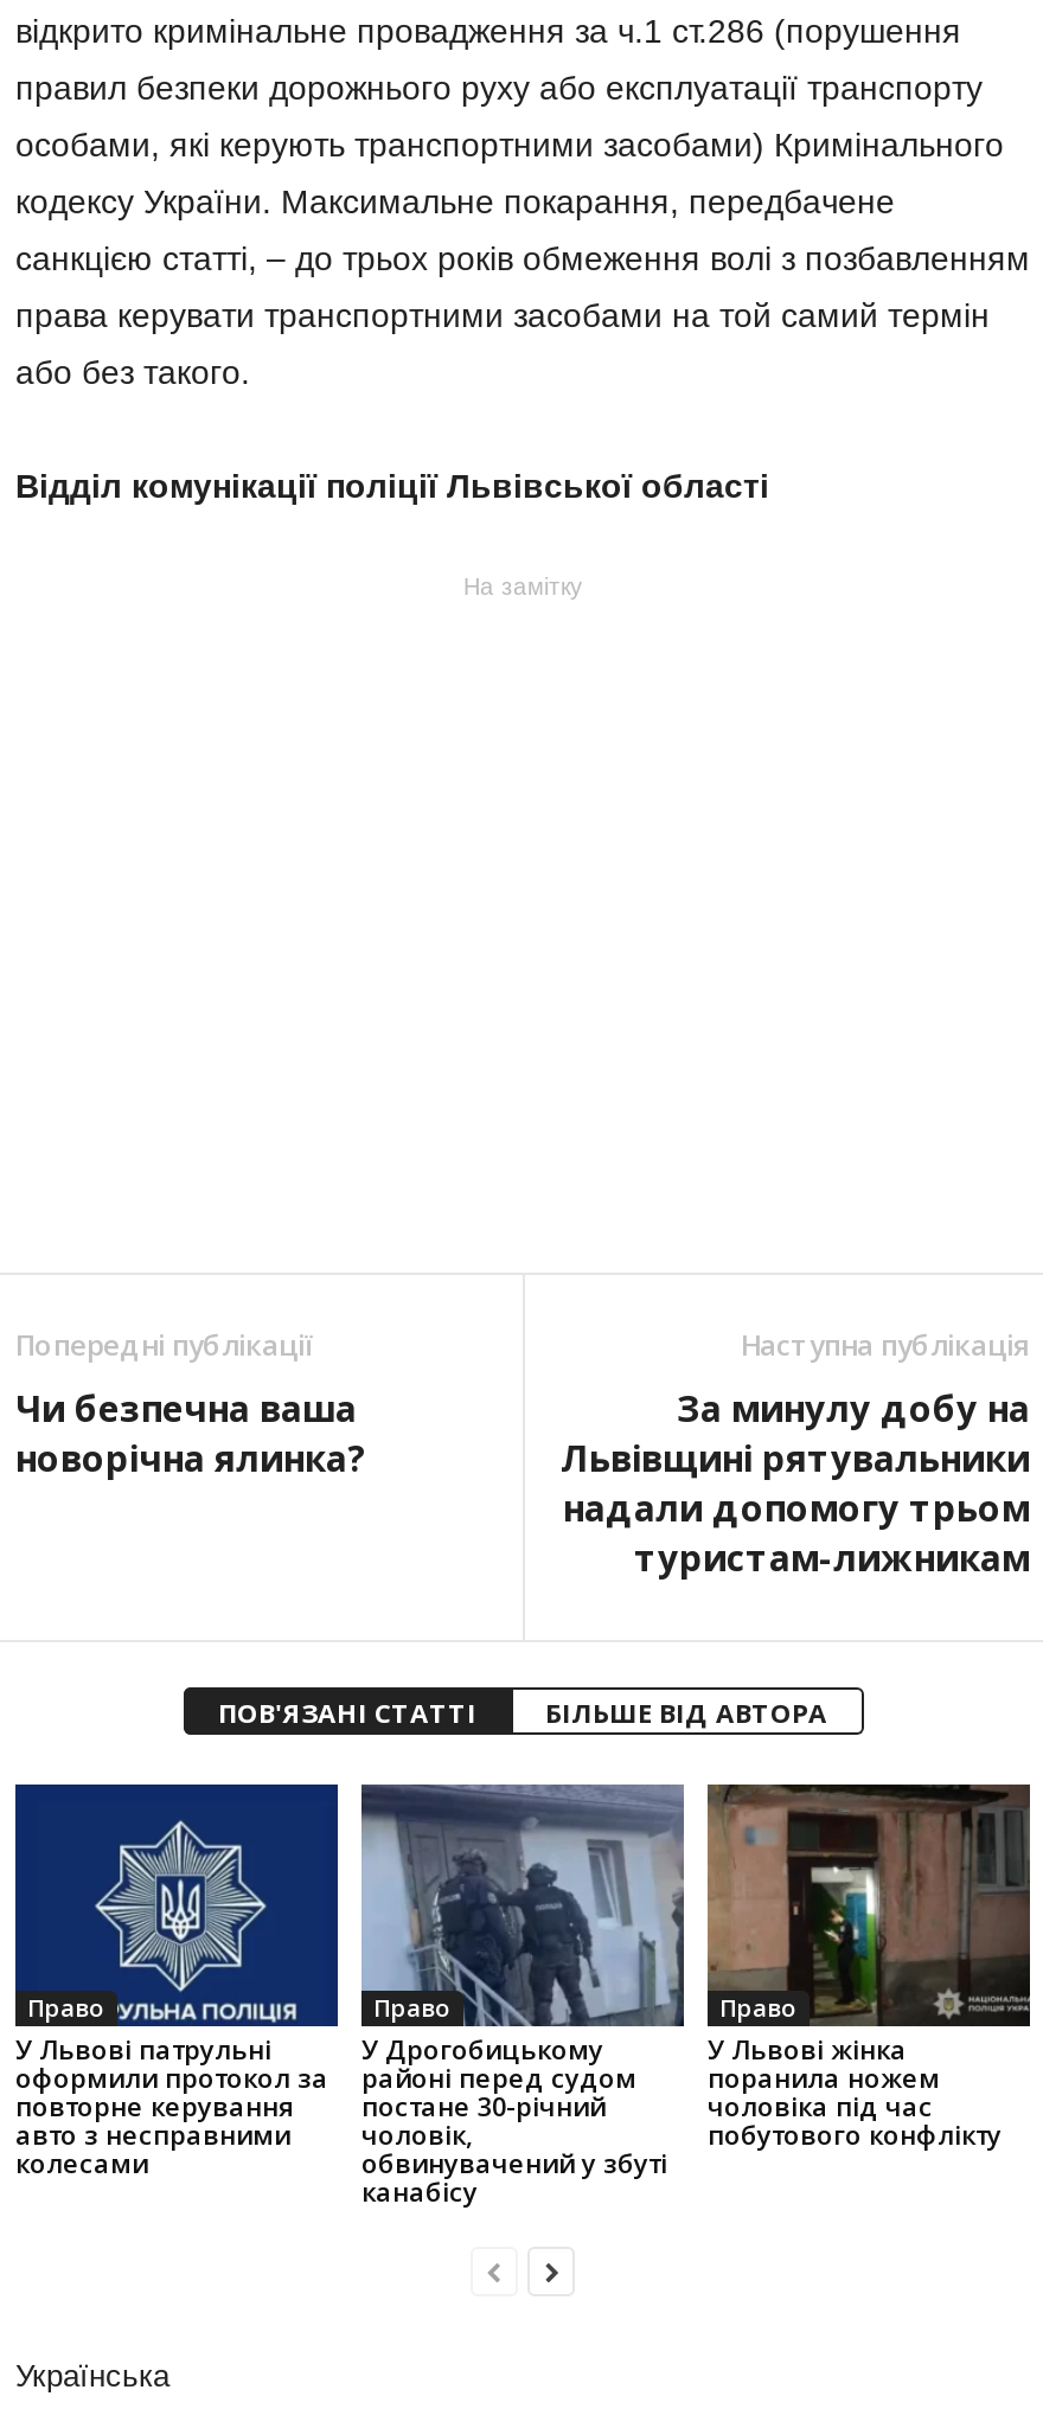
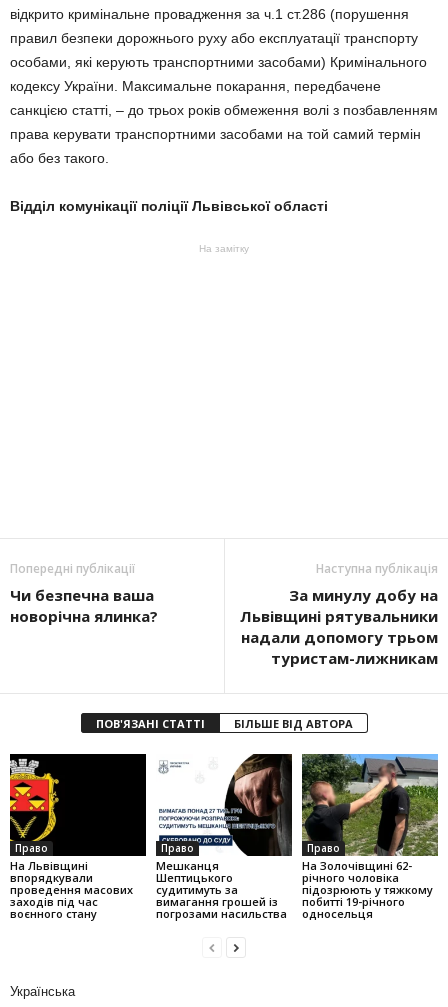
[13,1782,340,2179] [image] | У Львові патрульні | оформили протокол за | повторне керування | авто з несправними | колесами -> [9,753,147,920] [image] | На Львівщині | впорядкували | проведення масових | заходів під час | воєнного стану
[359,1782,686,2208] [image] | У Дрогобицькому | районі перед судом | постане 30-річний | чоловік, | обвинувачений у збуті | канабісу -> [156,753,293,920] [image] | Мешканця | Шептицького | судитимуть за | вимагання грошей із | погрозами насильства
[705,1782,1032,2151] [image] | У Львові жінка | поранила ножем | чоловіка під час | побутового конфлікту -> [301,753,439,920] [image] | На Золочівщині 62- | річного чоловіка | підозрюють у тяжкому | побитті 19-річного | односельця

